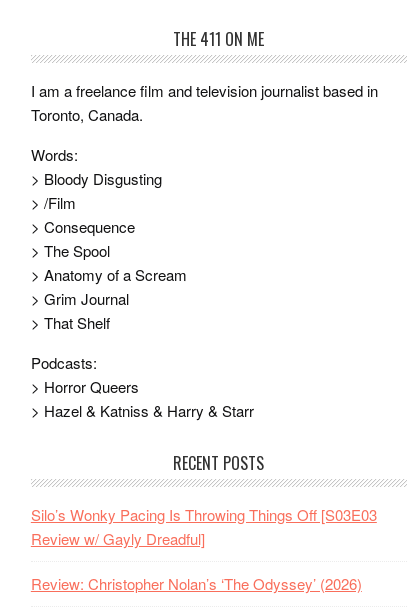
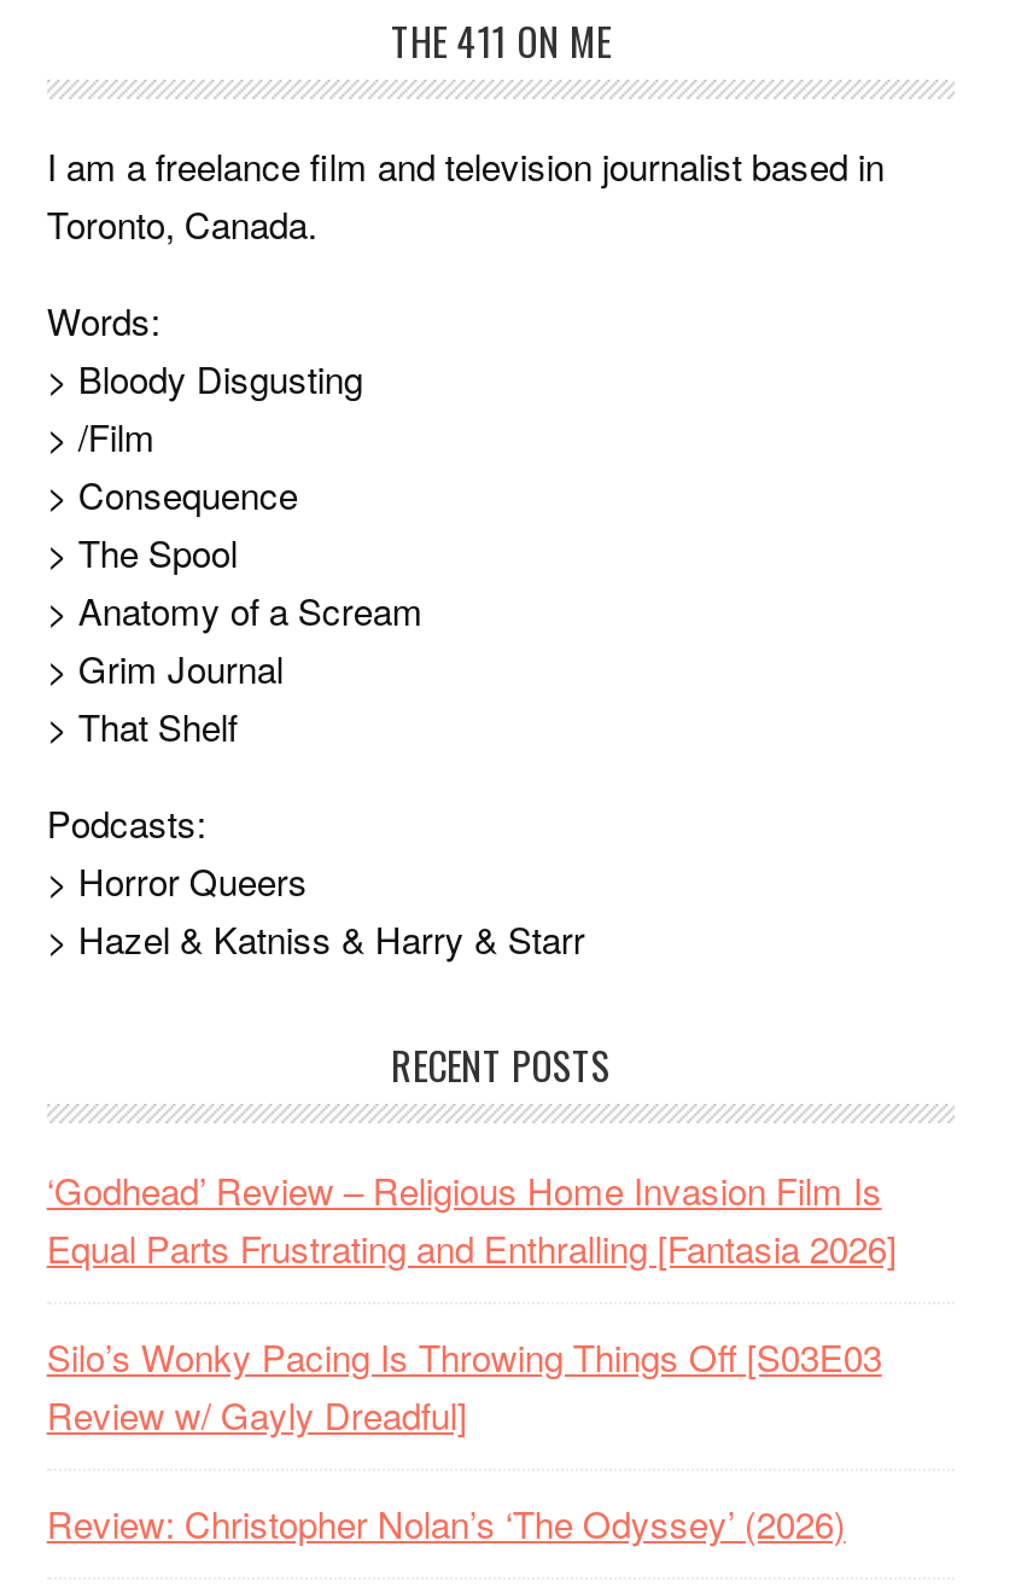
none -> [47,1163,896,1272] ‘Godhead’ Review – Religious Home Invasion Film Is | Equal Parts Frustrating and Enthralling [Fantasia 2026]

